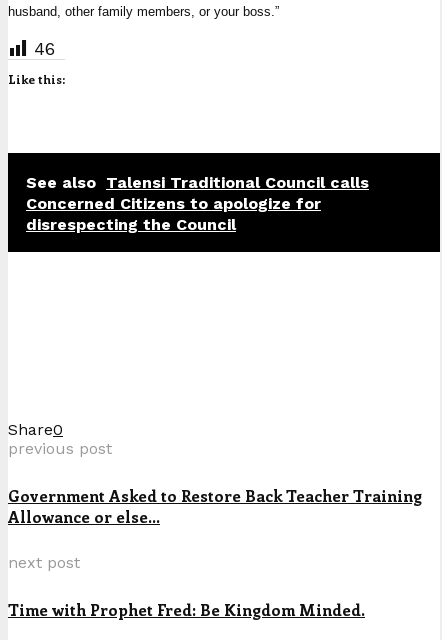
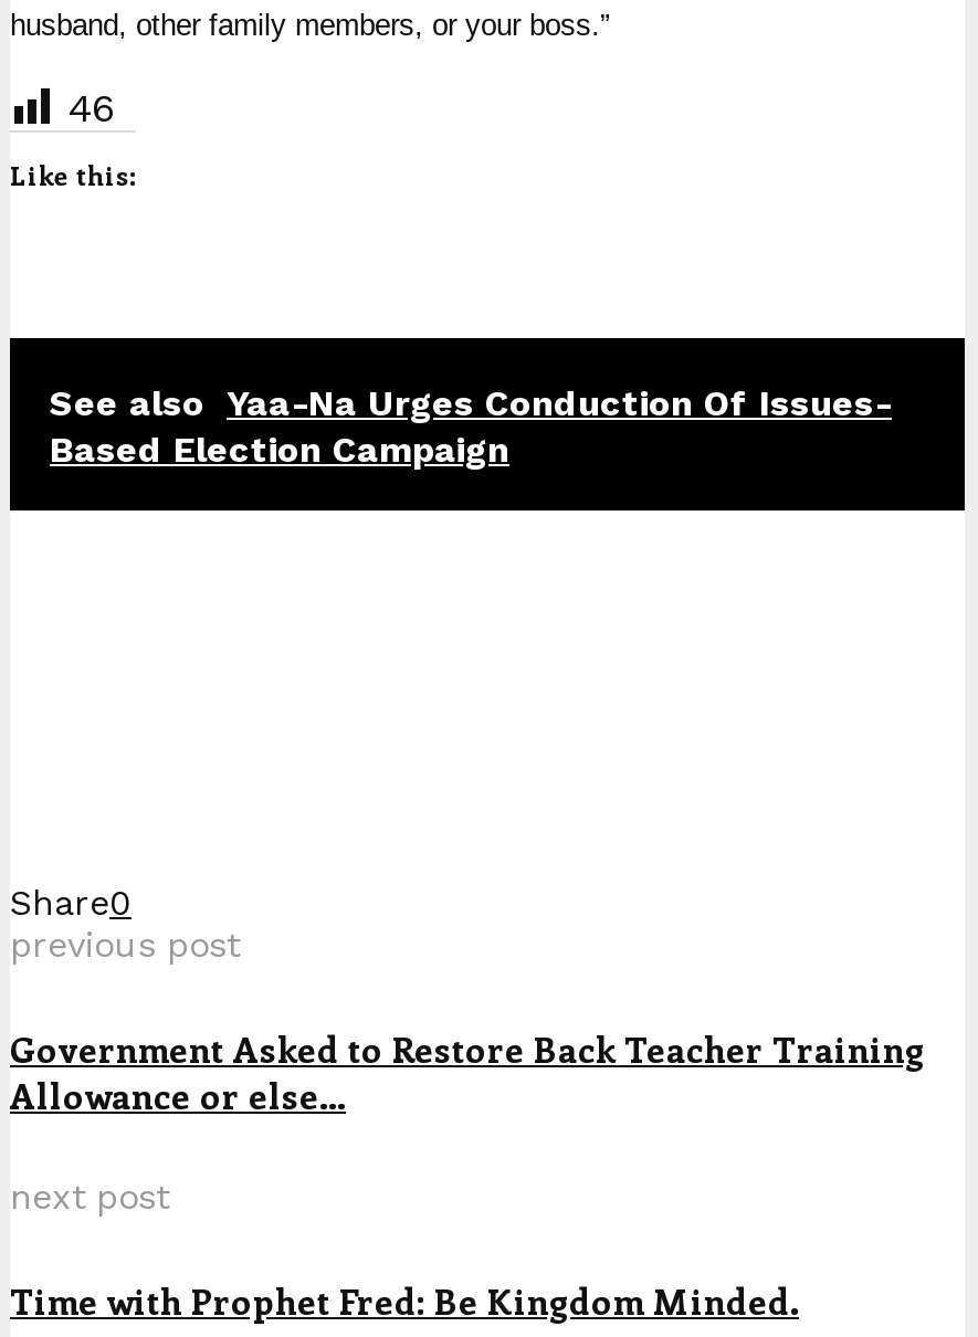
[26,173,369,234] See also Talensi Traditional Council calls | Concerned Citizens to apologize for | disrespecting the Council -> [50,382,892,470] See also Yaa-Na Urges Conduction Of Issues- | Based Election Campaign

